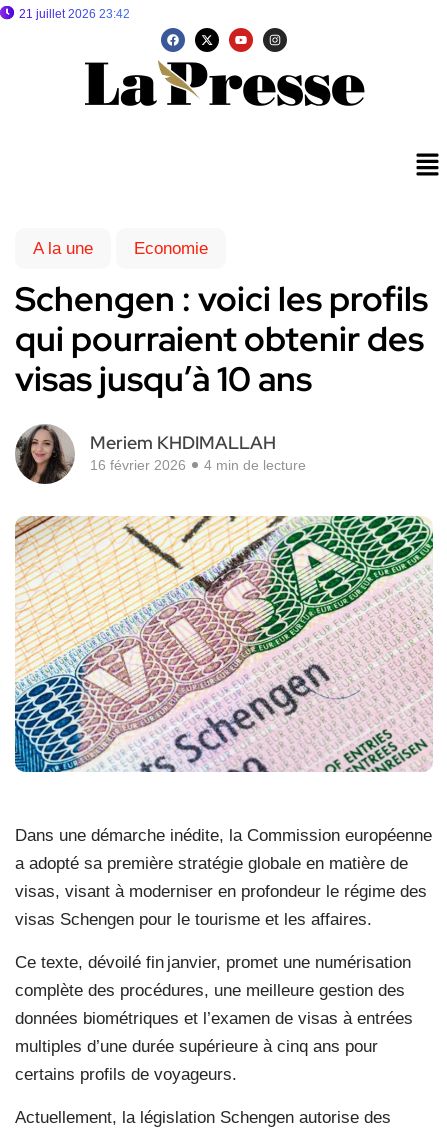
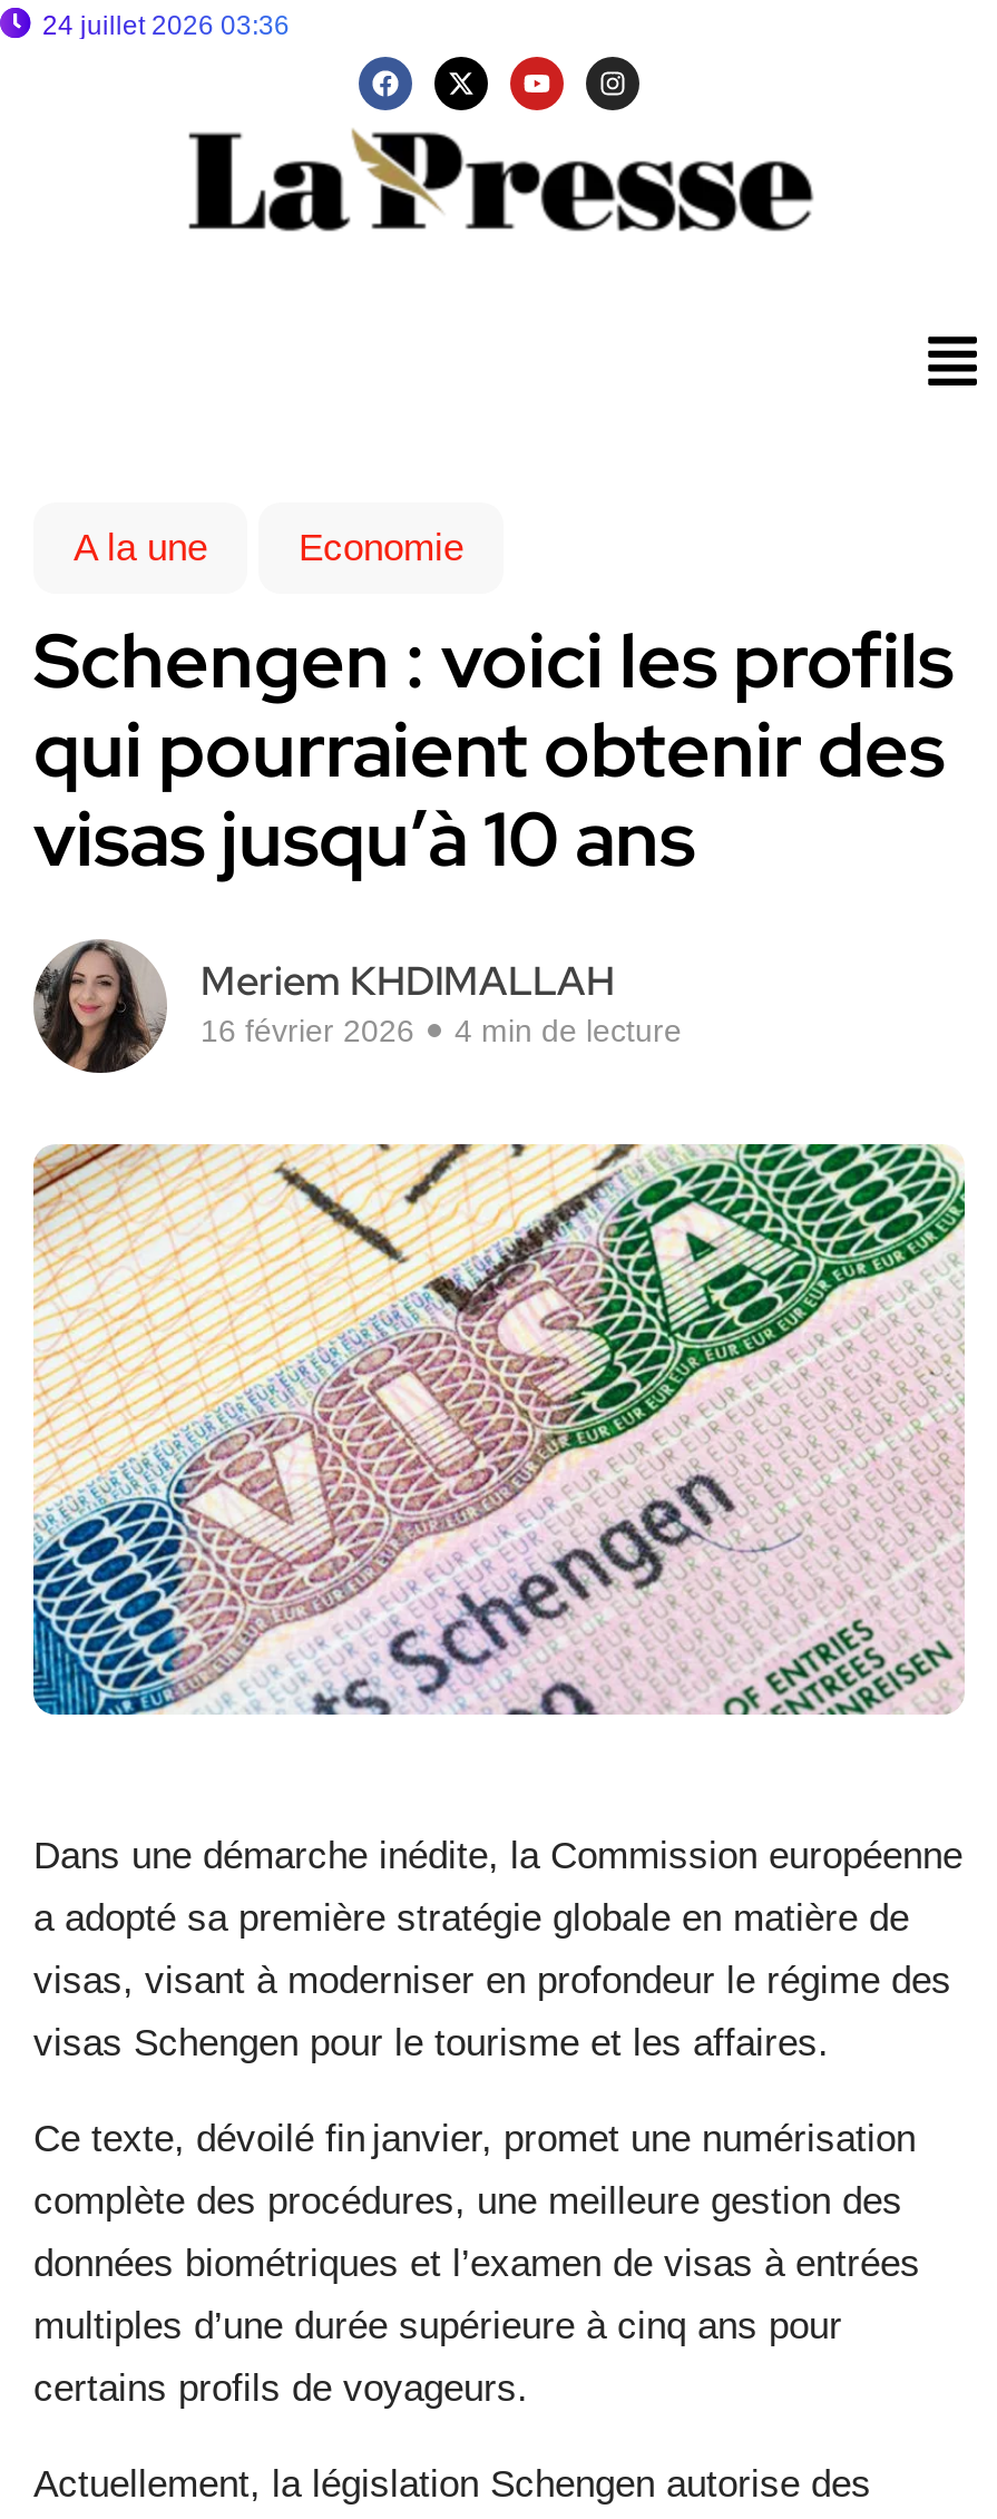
[19,7,130,21] 21 juillet 2026 23:42 -> [42,10,290,41] 24 juillet 2026 03:36

